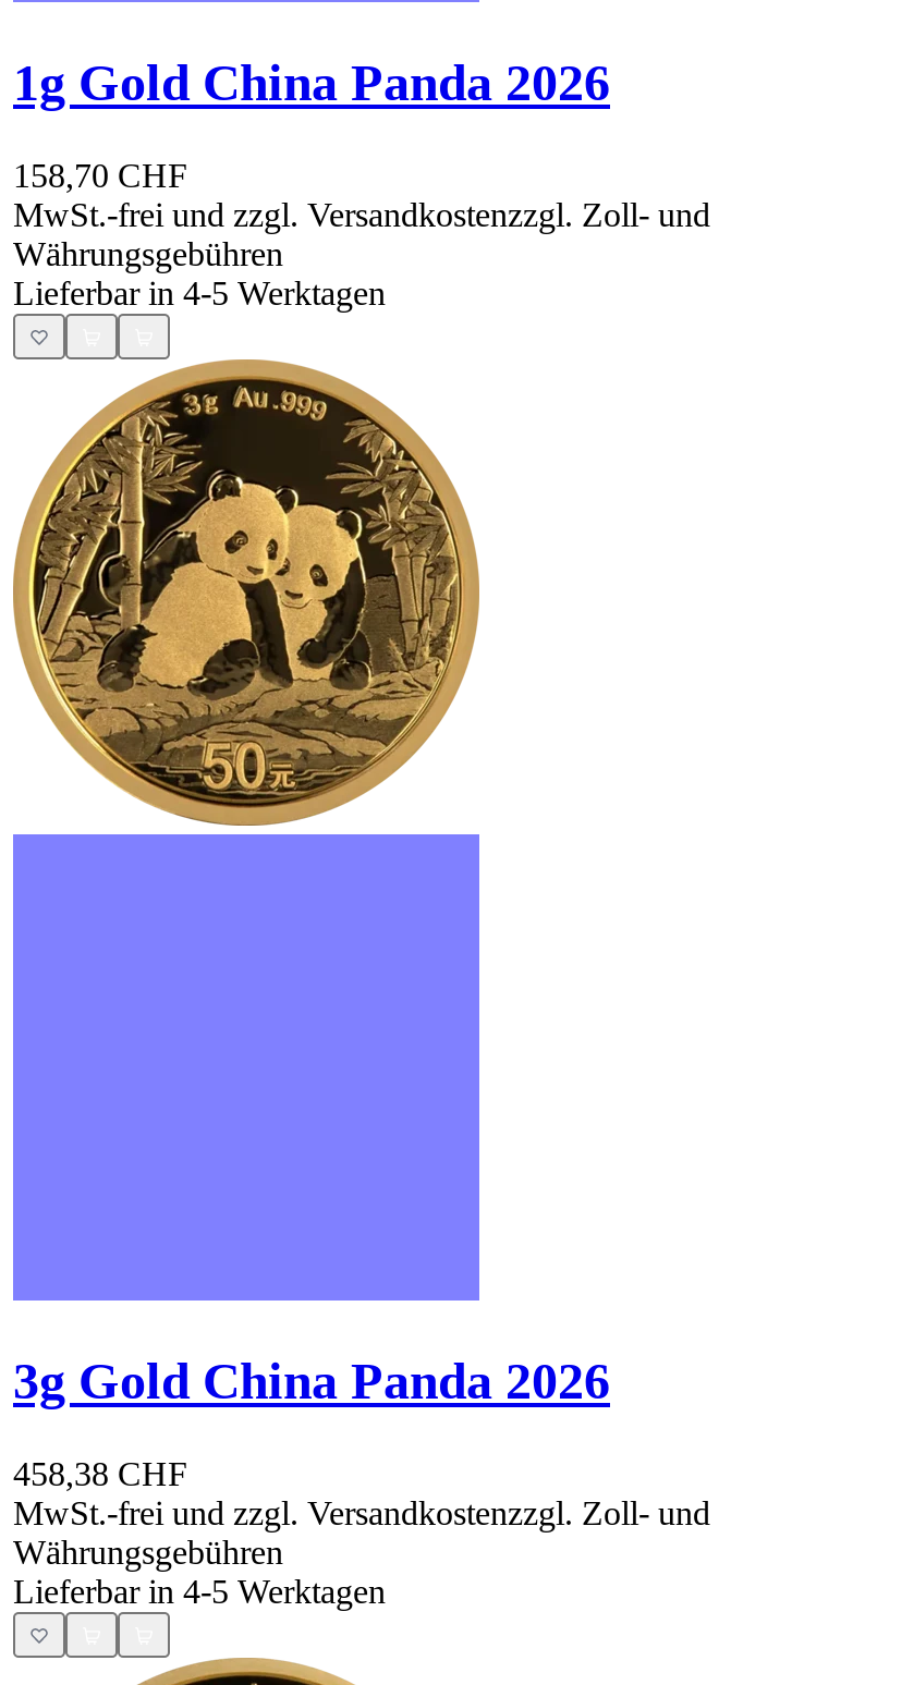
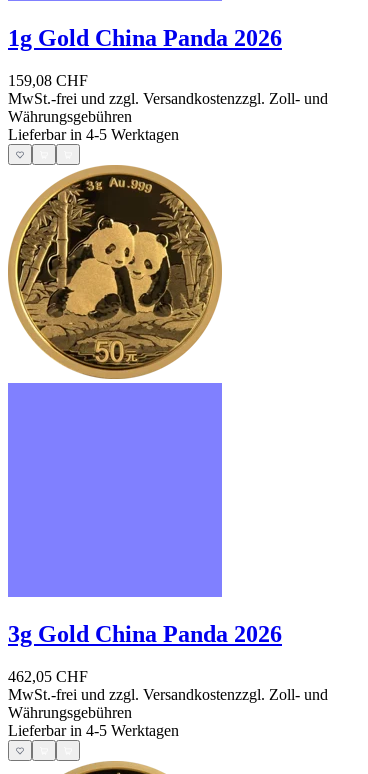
[13,156,187,193] 158,70 CHF -> [8,72,88,89] 159,08 CHF
[13,1454,187,1491] 458,38 CHF -> [8,668,88,685] 462,05 CHF

